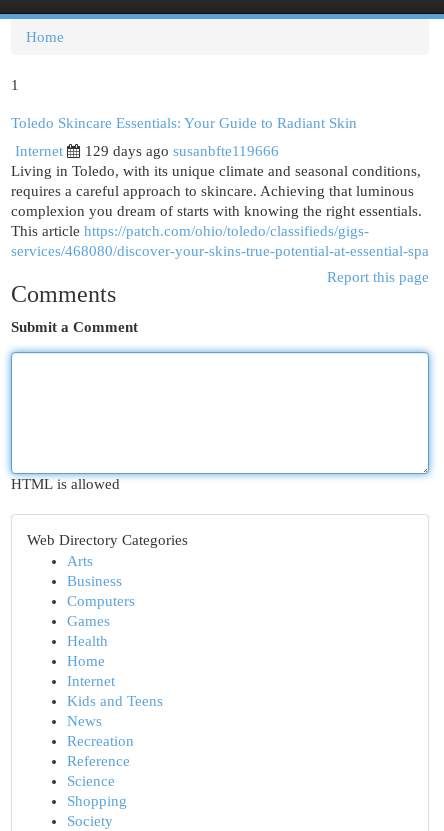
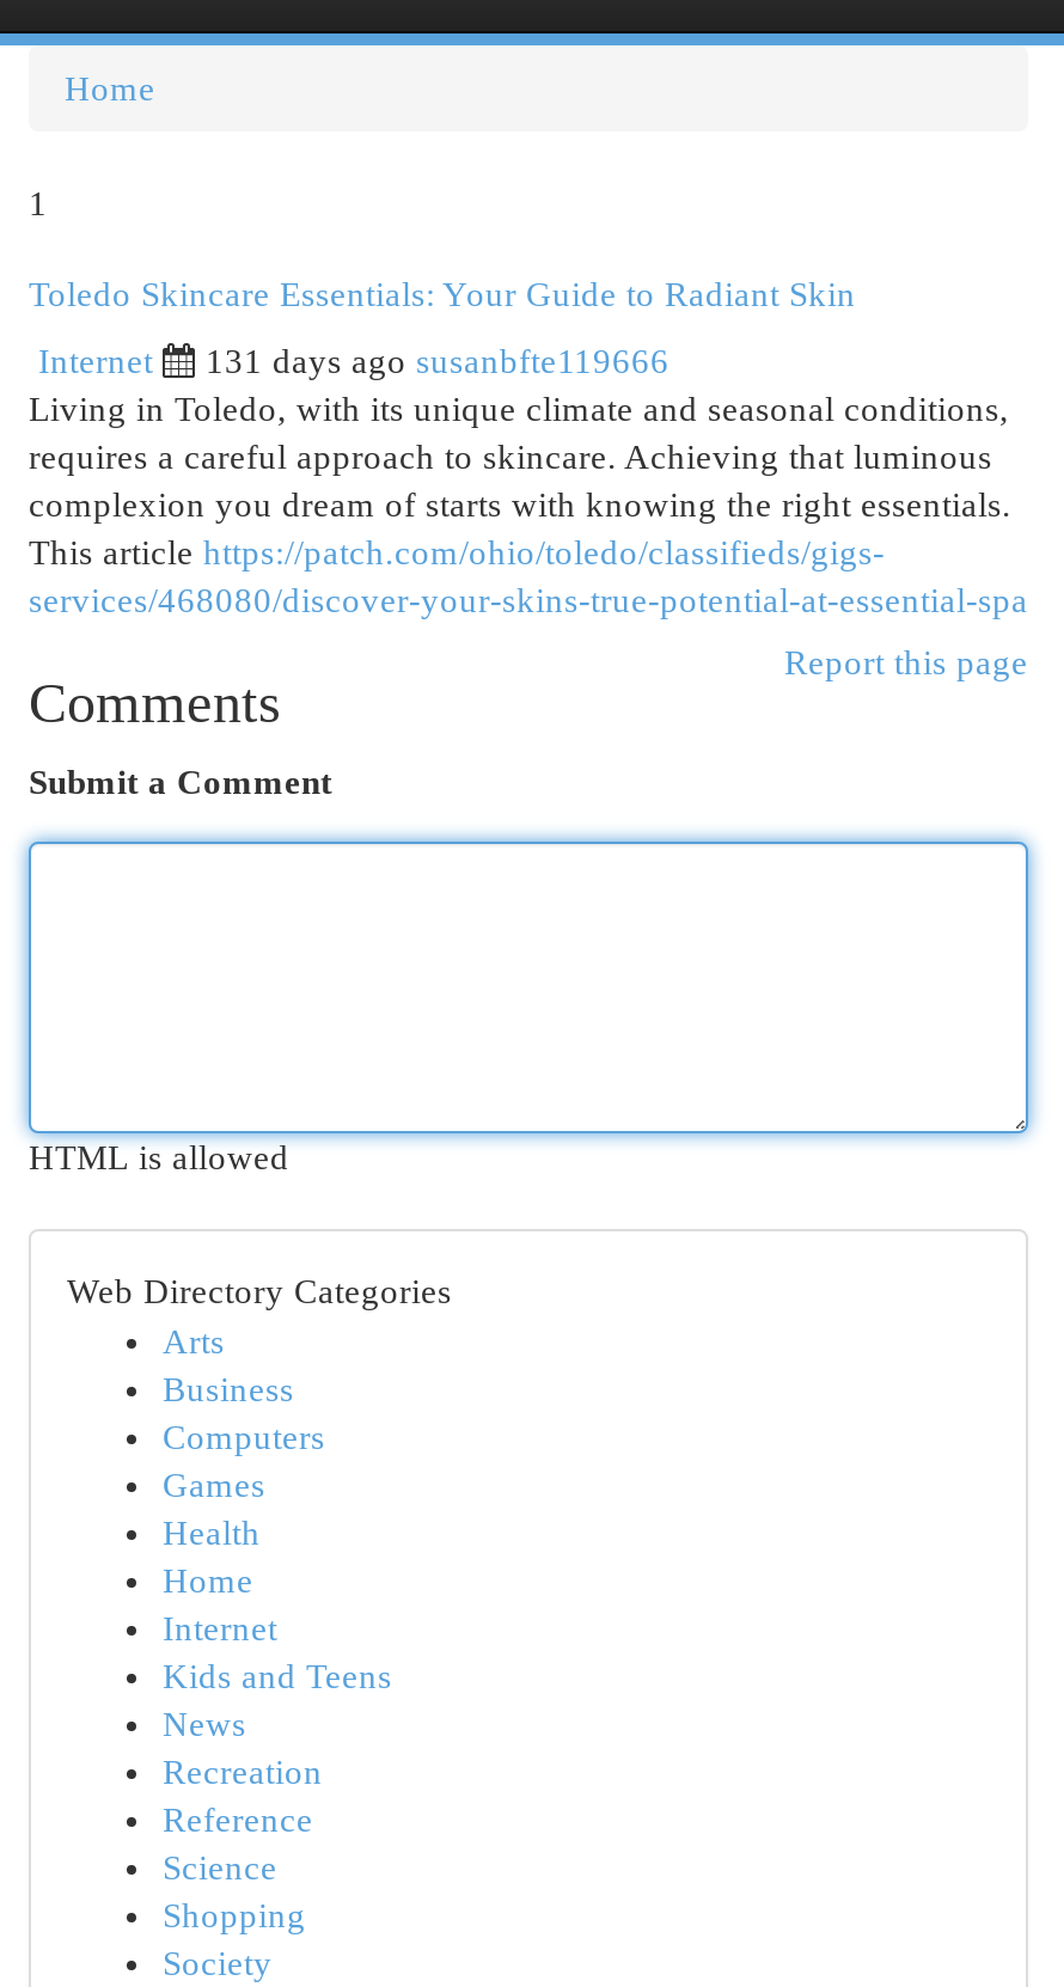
[85,143,279,159] 129 days ago susanbfte119666 -> [206,342,669,380] 131 days ago susanbfte119666

